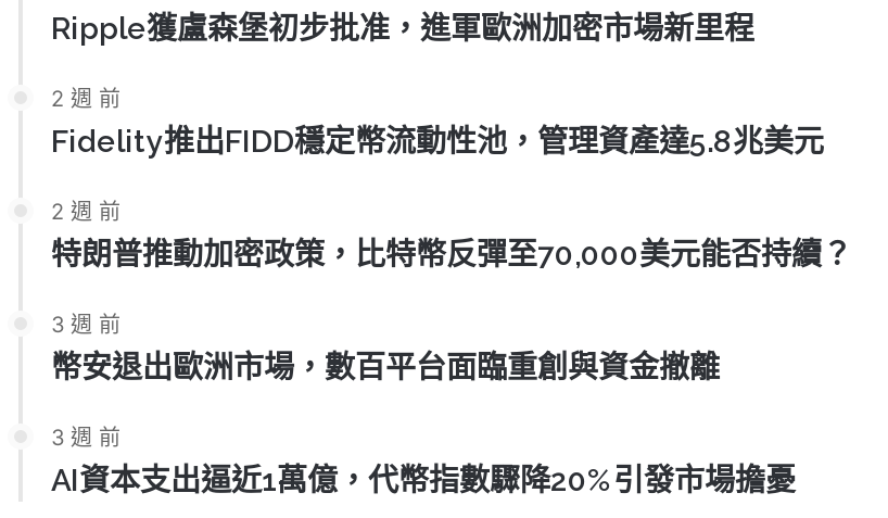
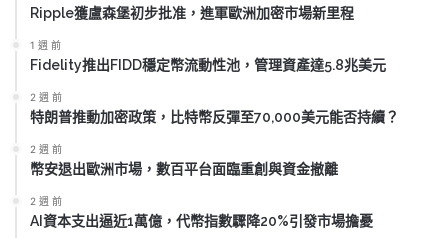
[51,84,120,110] 2 週 前 -> [30,38,61,50] 1 週 前
[51,309,120,336] 3 週 前 -> [30,142,62,154] 2 週 前
[51,422,120,448] 3 週 前 -> [30,194,62,206] 2 週 前

